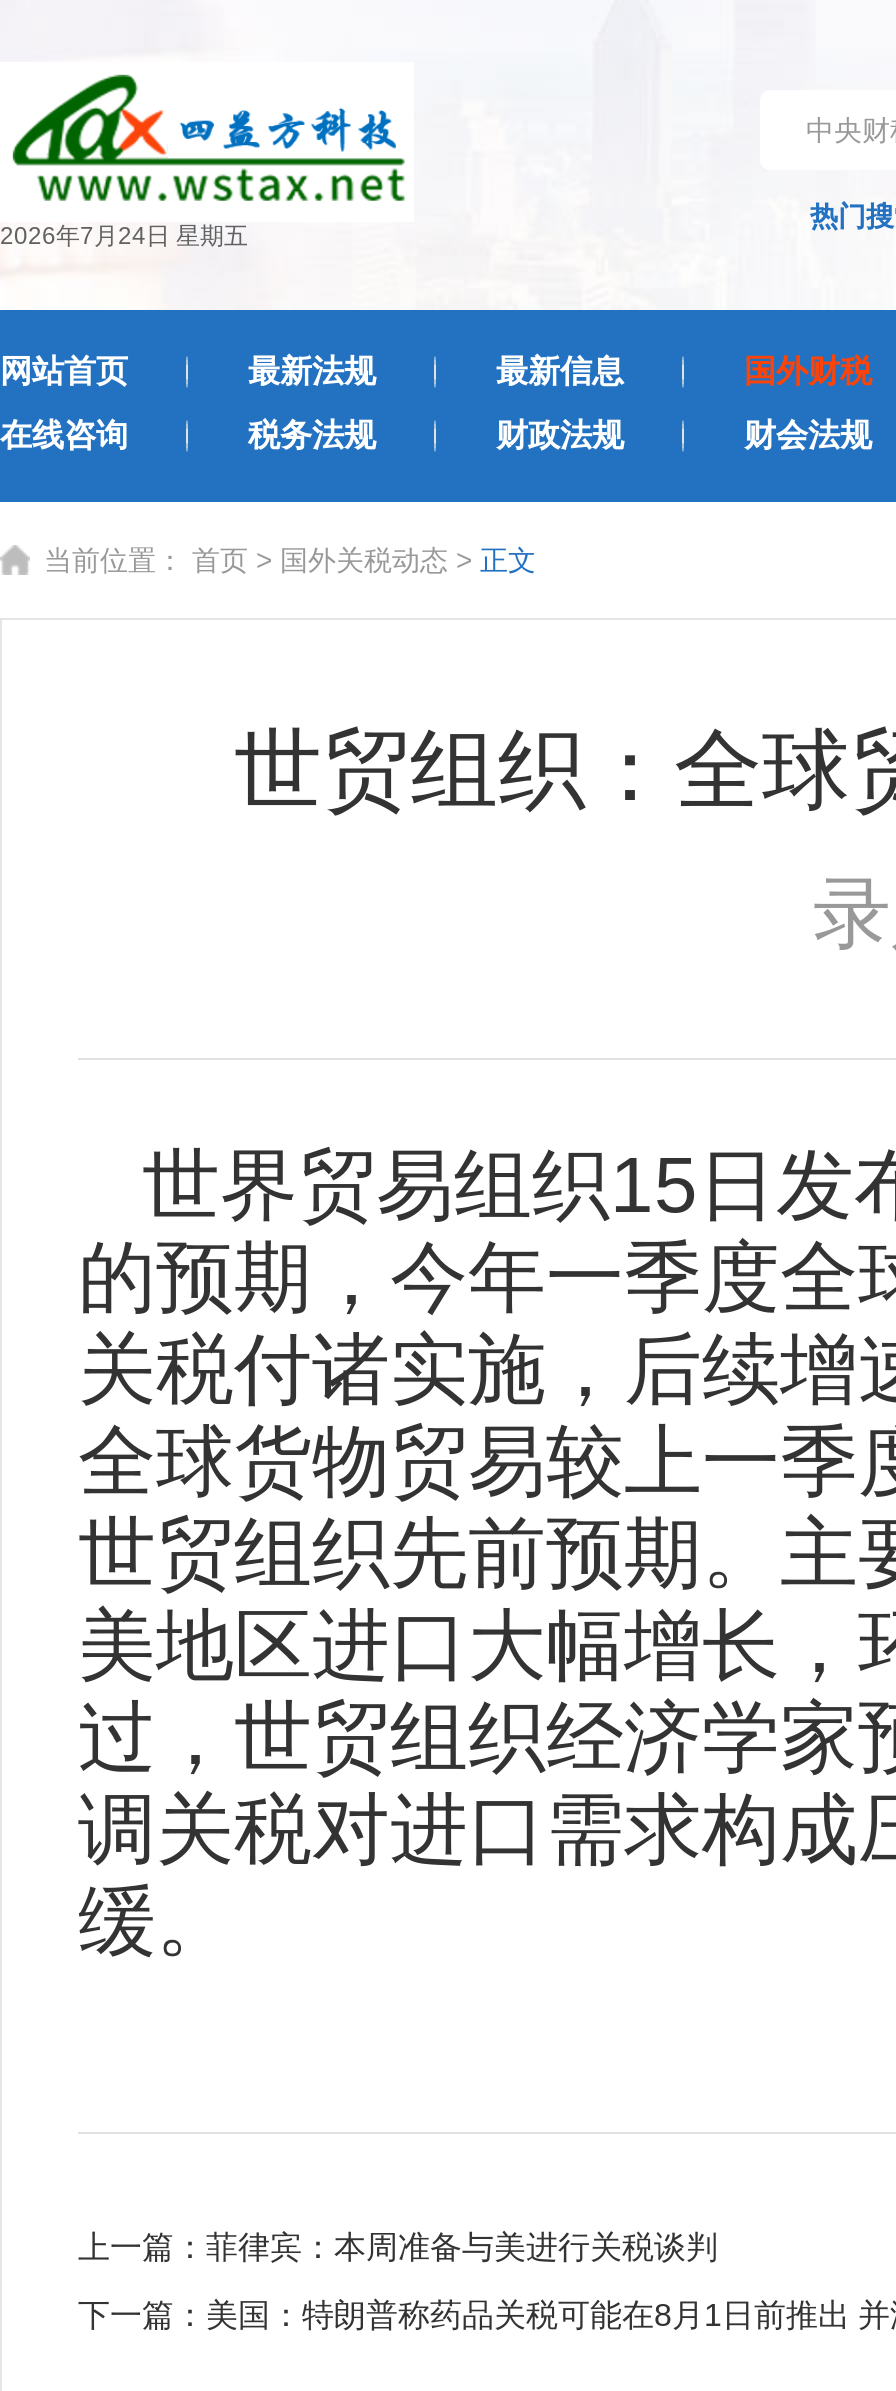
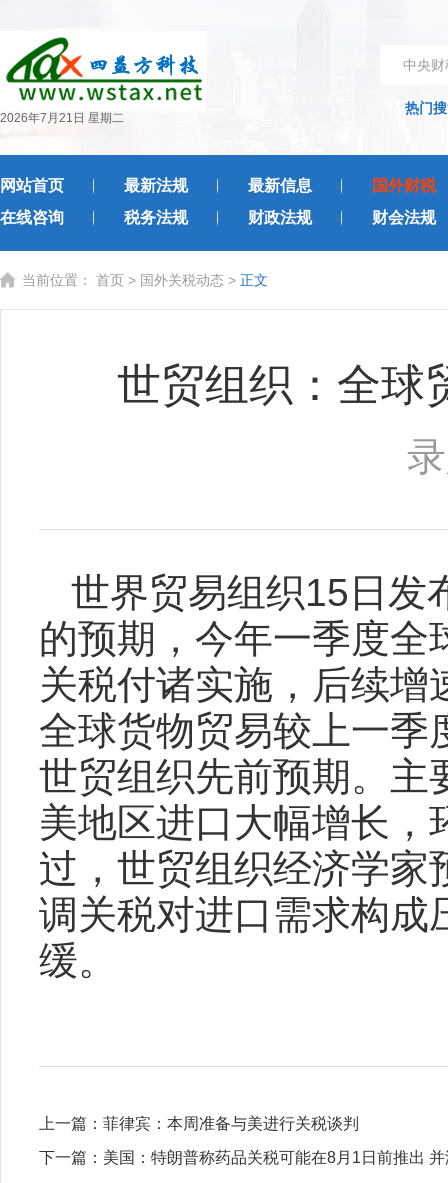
[0,222,248,250] 2026年7月24日 星期五 -> [0,111,124,125] 2026年7月21日 星期二

